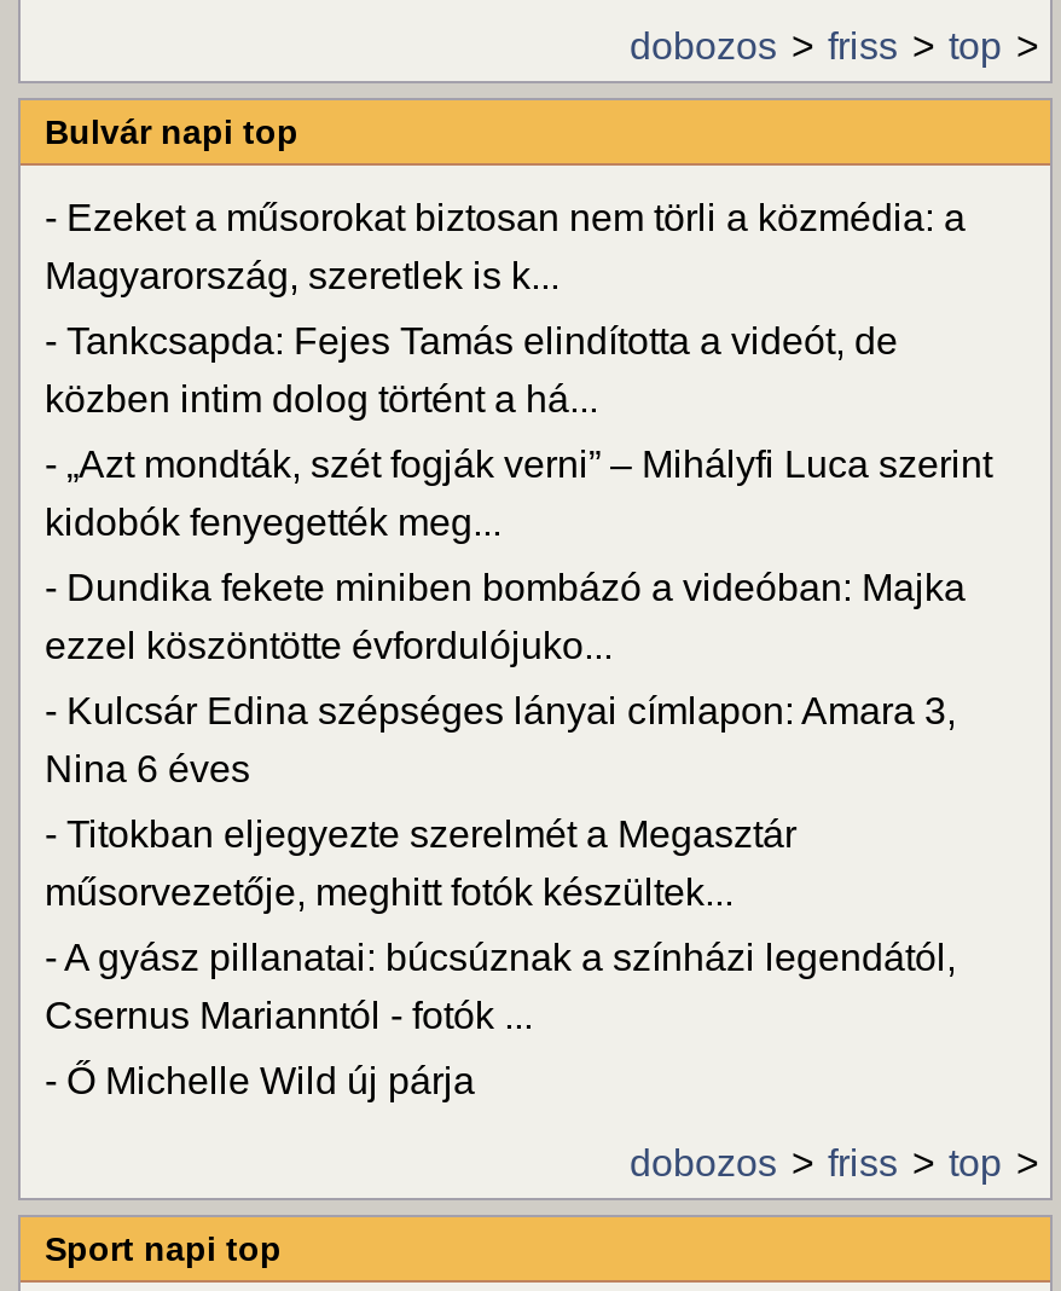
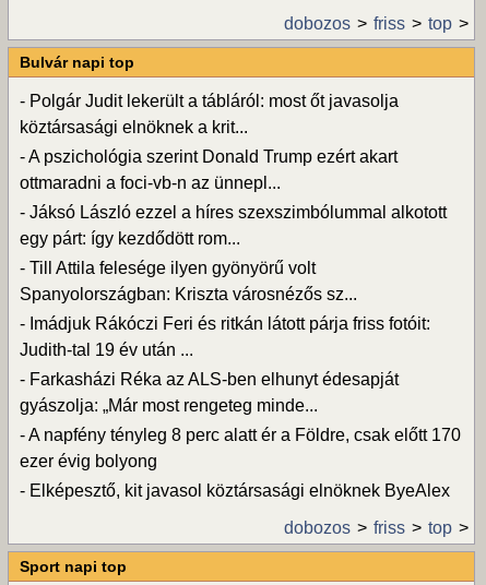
[45,197,966,296] - Ezeket a műsorokat biztosan nem törli a közmédia: a | Magyarország, szeretlek is k... -> [20,92,399,136] - Polgár Judit lekerült a tábláról: most őt javasolja | köztársasági elnöknek a krit...
[45,320,898,419] - Tankcsapda: Fejes Tamás elindította a videót, de | közben intim dolog történt a há... -> [20,147,398,192] - A pszichológia szerint Donald Trump ezért akart | ottmaradni a foci-vb-n az ünnepl...
[45,444,992,543] - „Azt mondták, szét fogják verni” – Mihályfi Luca szerint | kidobók fenyegették meg... -> [20,203,447,248] - Jáksó László ezzel a híres szexszimbólummal alkotott | egy párt: így kezdődött rom...
[45,567,966,666] - Dundika fekete miniben bombázó a videóban: Majka | ezzel köszöntötte évfordulójuko... -> [20,259,357,303] - Till Attila felesége ilyen gyönyörű volt | Spanyolországban: Kriszta városnézős sz...
[45,690,956,789] - Kulcsár Edina szépséges lányai címlapon: Amara 3, | Nina 6 éves -> [20,314,430,359] - Imádjuk Rákóczi Feri és ritkán látott párja friss fotóit: | Judith-tal 19 év után ...
[45,814,796,913] - Titokban eljegyezte szerelmét a Megasztár | műsorvezetője, meghitt fotók készültek... -> [20,370,399,415] - Farkasházi Réka az ALS-ben elhunyt édesapját | gyászolja: „Már most rengeteg minde...
[45,937,956,1036] - A gyász pillanatai: búcsúznak a színházi legendától, | Csernus Marianntól - fotók ... -> [20,426,461,470] - A napfény tényleg 8 perc alatt ér a Földre, csak előtt 170 | ezer évig bolyong
[45,1060,475,1101] - Ő Michelle Wild új párja -> [20,481,450,500] - Elképesztő, kit javasol köztársasági elnöknek ByeAlex

